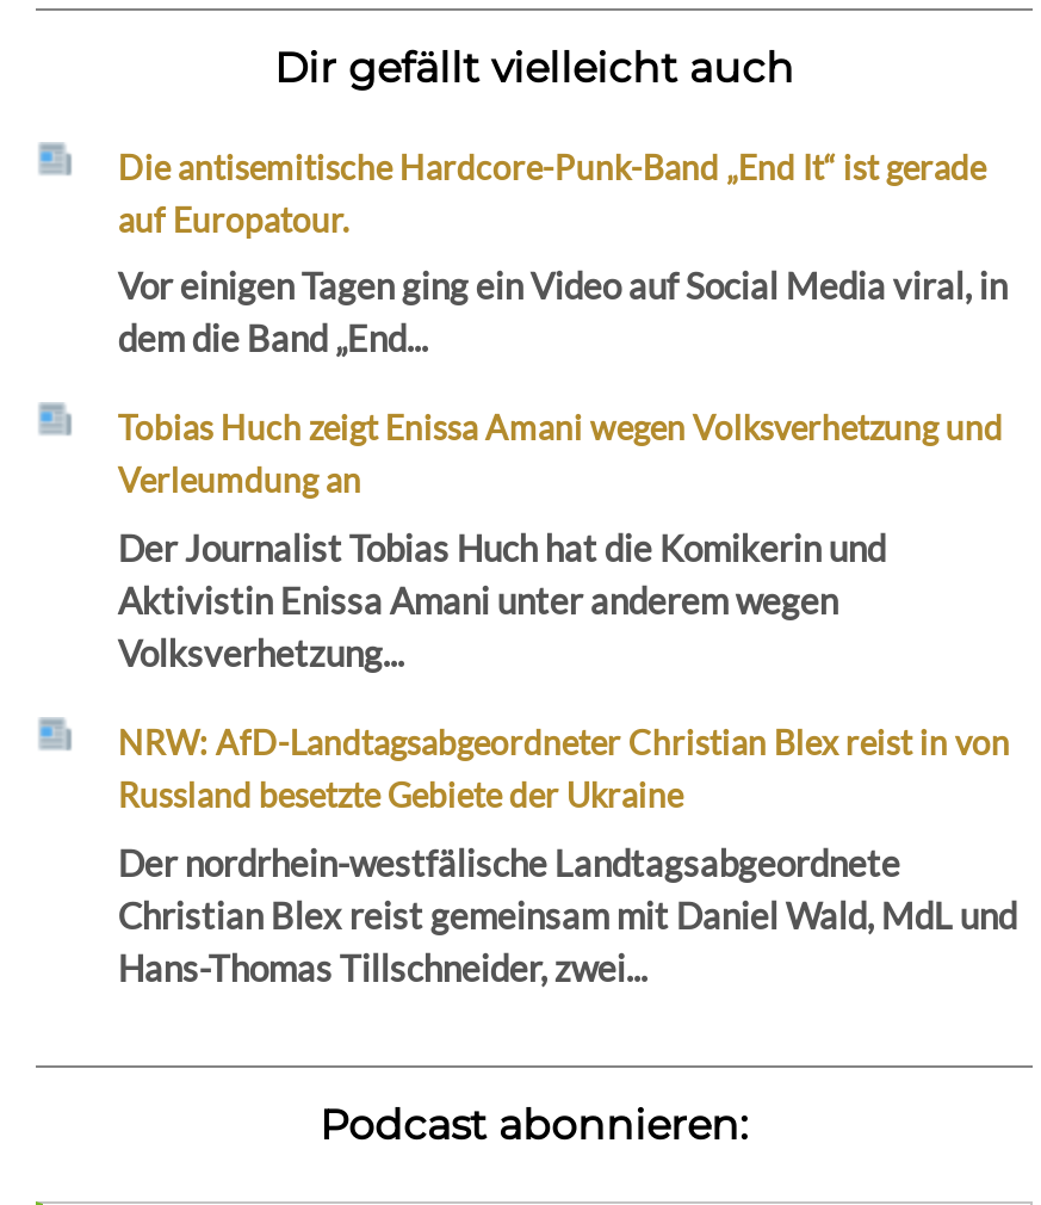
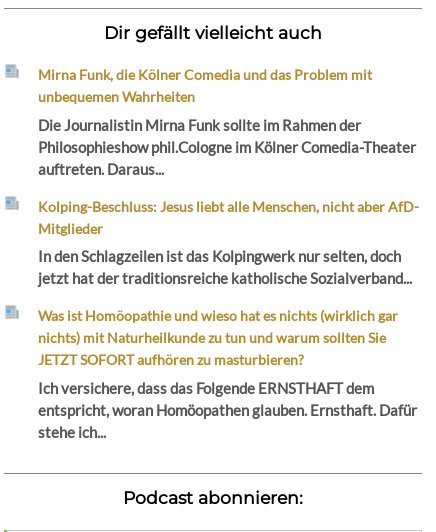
[118,146,986,239] Die antisemitische Hardcore-Punk-Band „End It“ ist gerade | auf Europatour. -> [38,66,372,105] Mirna Funk, die Kölner Comedia und das Problem mit | unbequemen Wahrheiten
[118,264,1007,360] Vor einigen Tagen ging ein Video auf Social Media viral, in | dem die Band „End... -> [38,116,416,178] Die Journalistin Mirna Funk sollte im Rahmen der | Philosophieshow phil.Cologne im Kölner Comedia-Theater | auftreten. Daraus...
[118,407,1003,500] Tobias Huch zeigt Enissa Amani wegen Volksverhetzung und | Verleumdung an -> [38,198,419,237] Kolping-Beschluss: Jesus liebt alle Menschen, nicht aber AfD- | Mitglieder
[118,525,886,673] Der Journalist Tobias Huch hat die Komikerin und | Aktivistin Enissa Amani unter anderem wegen | Volksverhetzung... -> [38,247,412,287] In den Schlagzeilen ist das Kolpingwerk nur selten, doch | jetzt hat der traditionsreiche katholische Sozialverband...
[118,721,1010,814] NRW: AfD-Landtagsabgeordneter Christian Blex reist in von | Russland besetzte Gebiete der Ukraine -> [38,307,398,368] Was ist Homöopathie und wieso hat es nichts (wirklich gar | nichts) mit Naturheilkunde zu tun und warum sollten Sie | JETZT SOFORT aufhören zu masturbieren?
[118,839,1017,987] Der nordrhein-westfälische Landtagsabgeordnete | Christian Blex reist gemeinsam mit Daniel Wald, MdL und | Hans-Thomas Tillschneider, zwei... -> [38,379,417,441] Ich versichere, dass das Folgende ERNSTHAFT dem | entspricht, woran Homöopathen glauben. Ernsthaft. Dafür | stehe ich...

